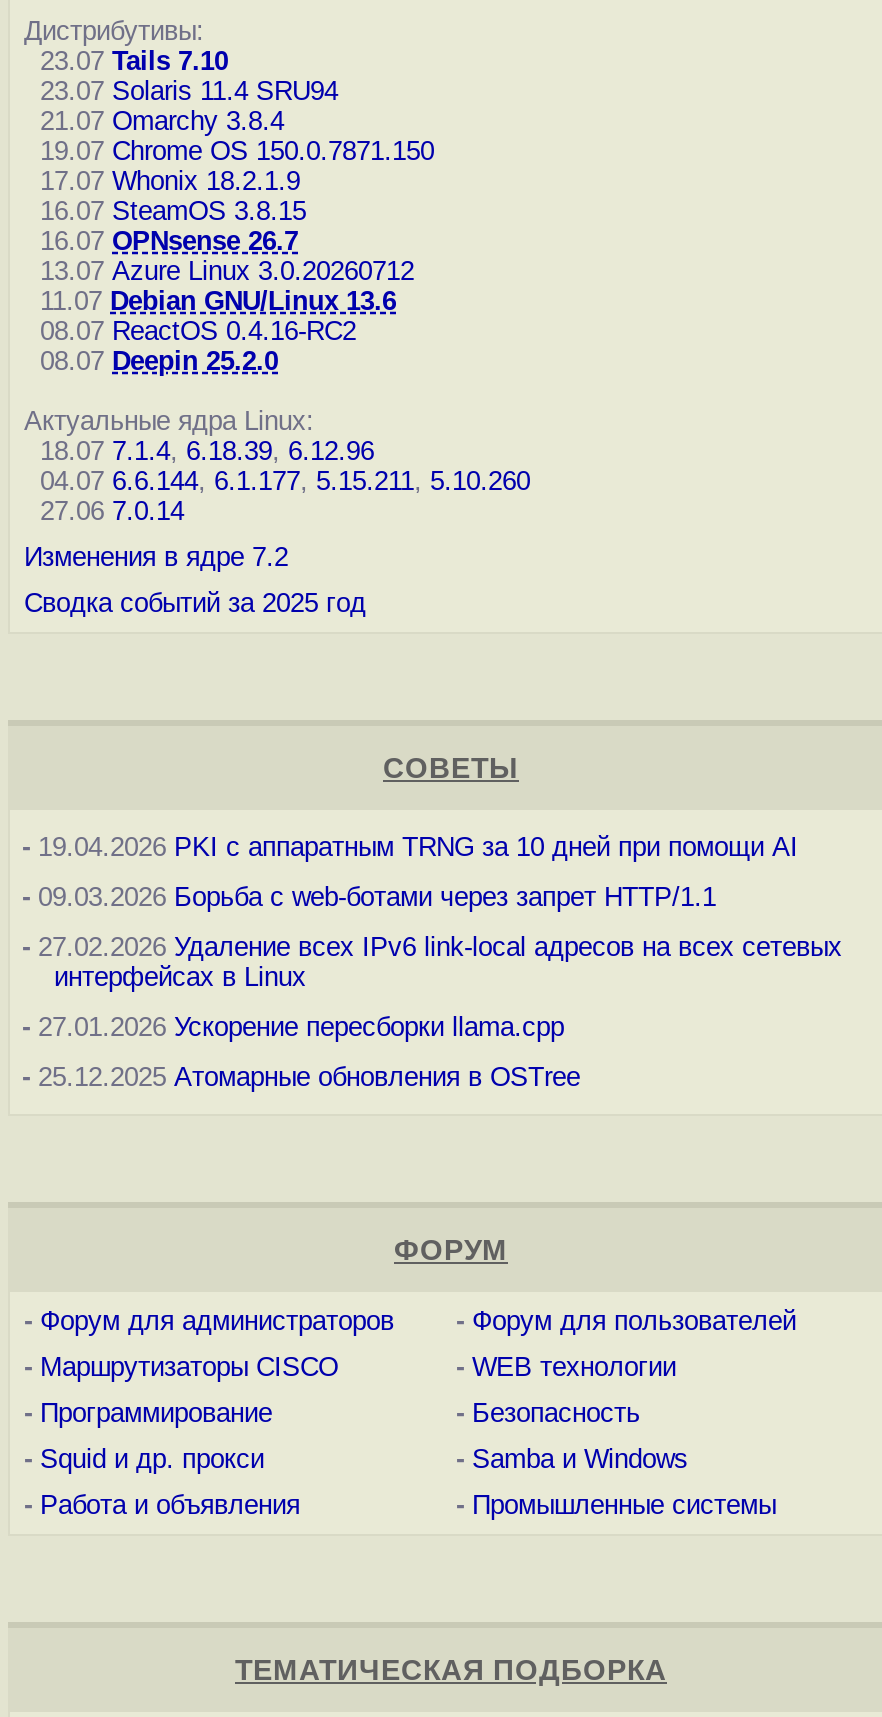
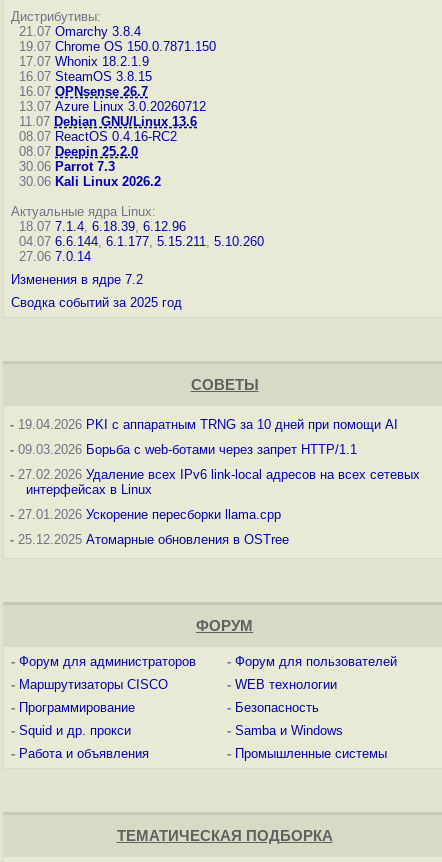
[24,46,338,106] 23.07 Tails 7.10 | 23.07 Solaris 11.4 SRU94 -> none
moved [24,106,434,376] -> [11,24,216,159]: 21.07 Omarchy 3.8.4 | 19.07 Chrome OS 150.0.7871.150 | 17.07 Whonix 18.2.1.9 | ... | 08.07 ReactOS 0.4.16-RC2 | 08.07 Deepin 25.2.0
none -> [11,159,161,189] 30.06 Parrot 7.3 | 30.06 Kali Linux 2026.2

